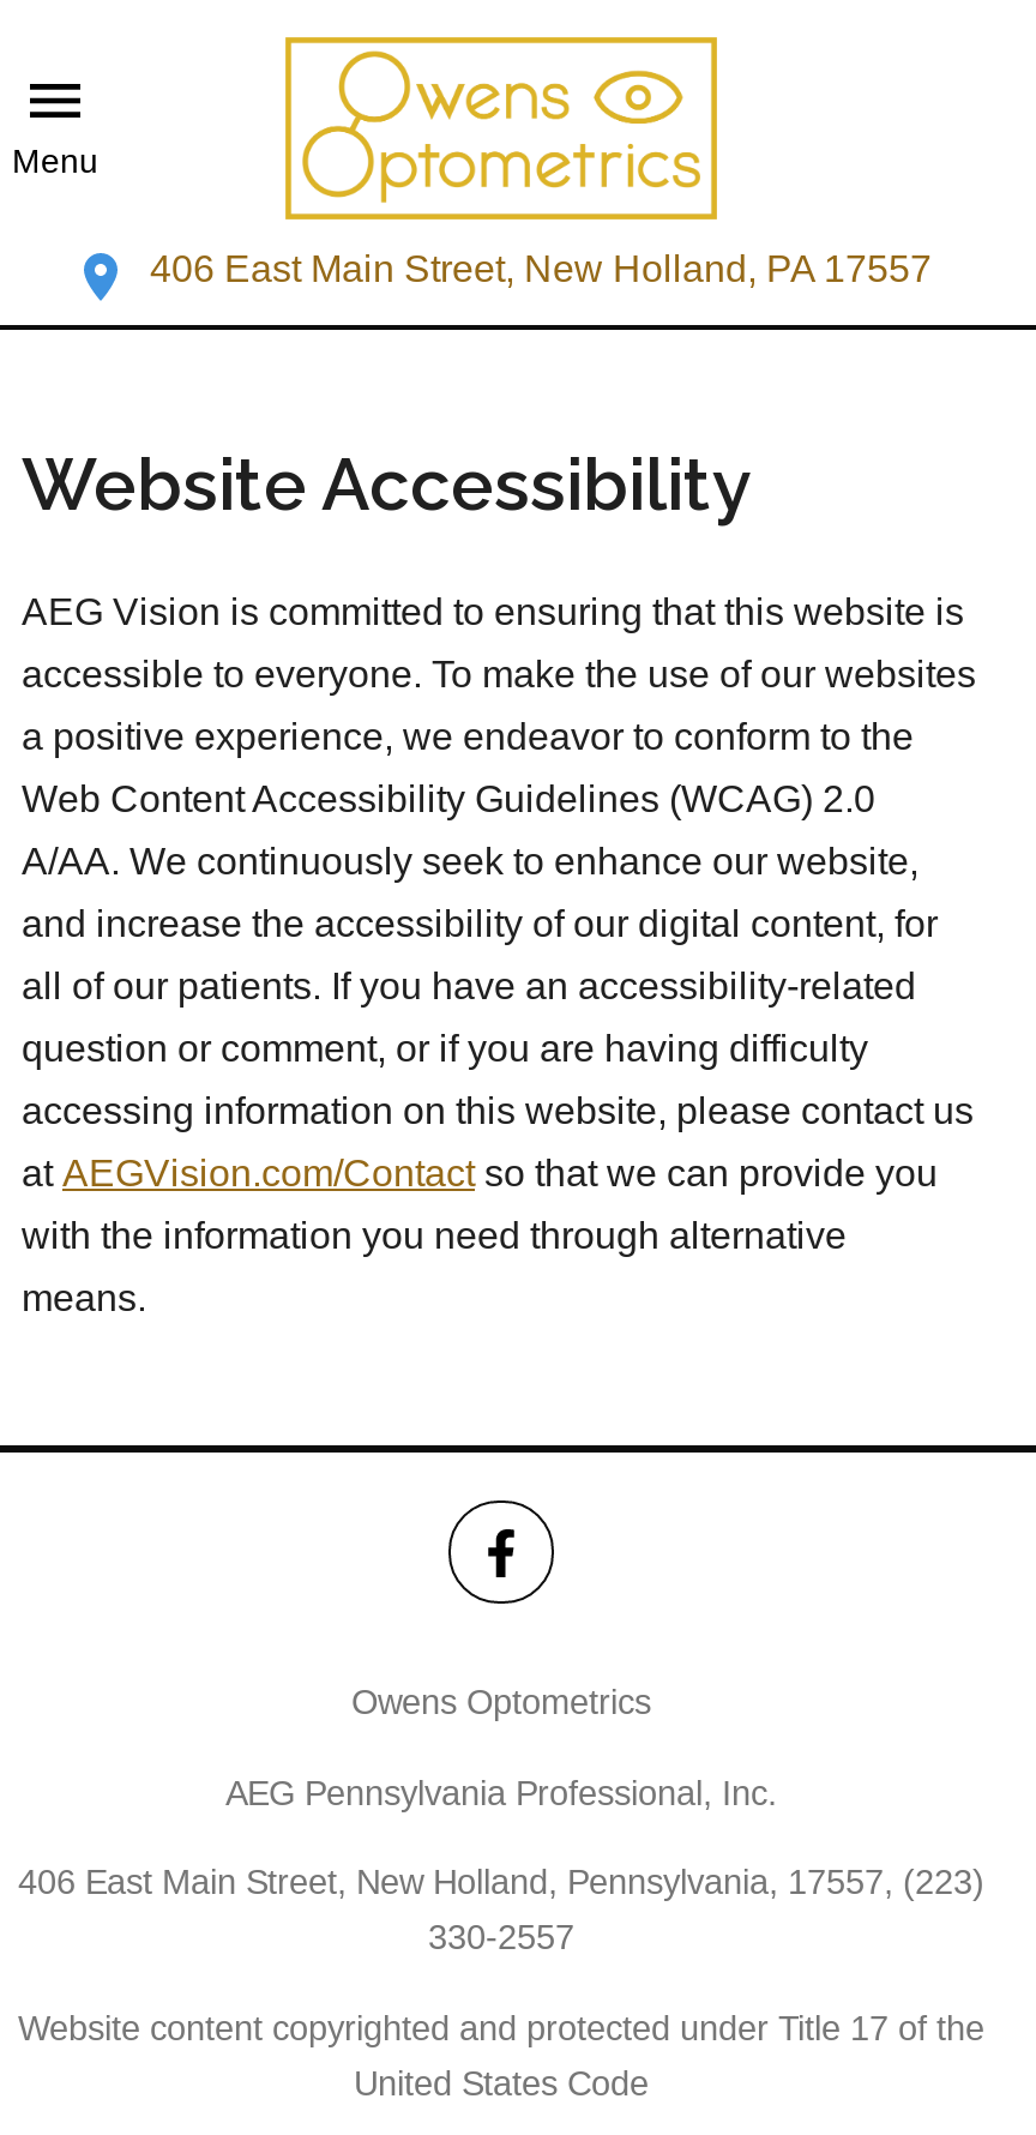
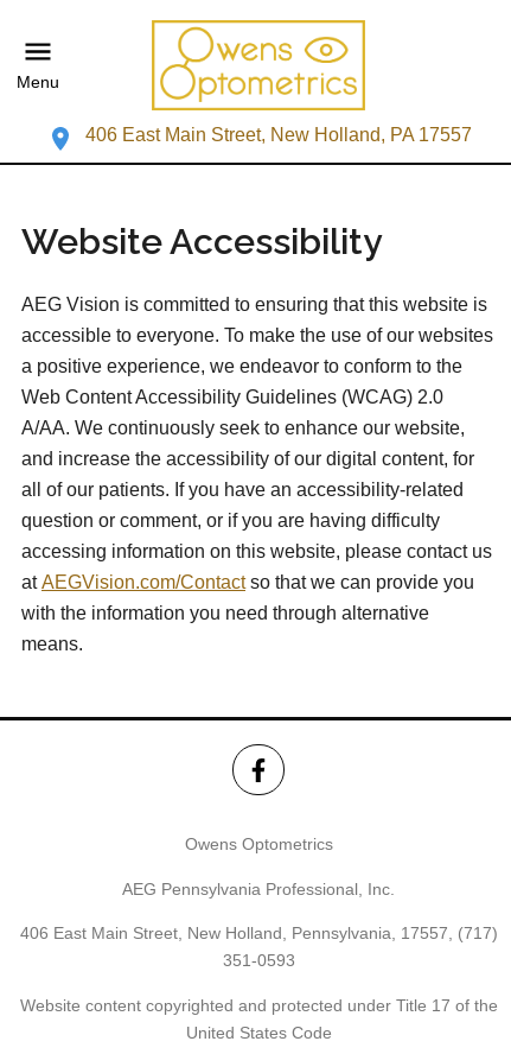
[18,1863,984,1902] 406 East Main Street, New Holland, Pennsylvania, 17557, (223) -> [20,924,497,943] 406 East Main Street, New Holland, Pennsylvania, 17557, (717)
[428,1918,574,1957] 330-2557 -> [222,951,295,970] 351-0593

